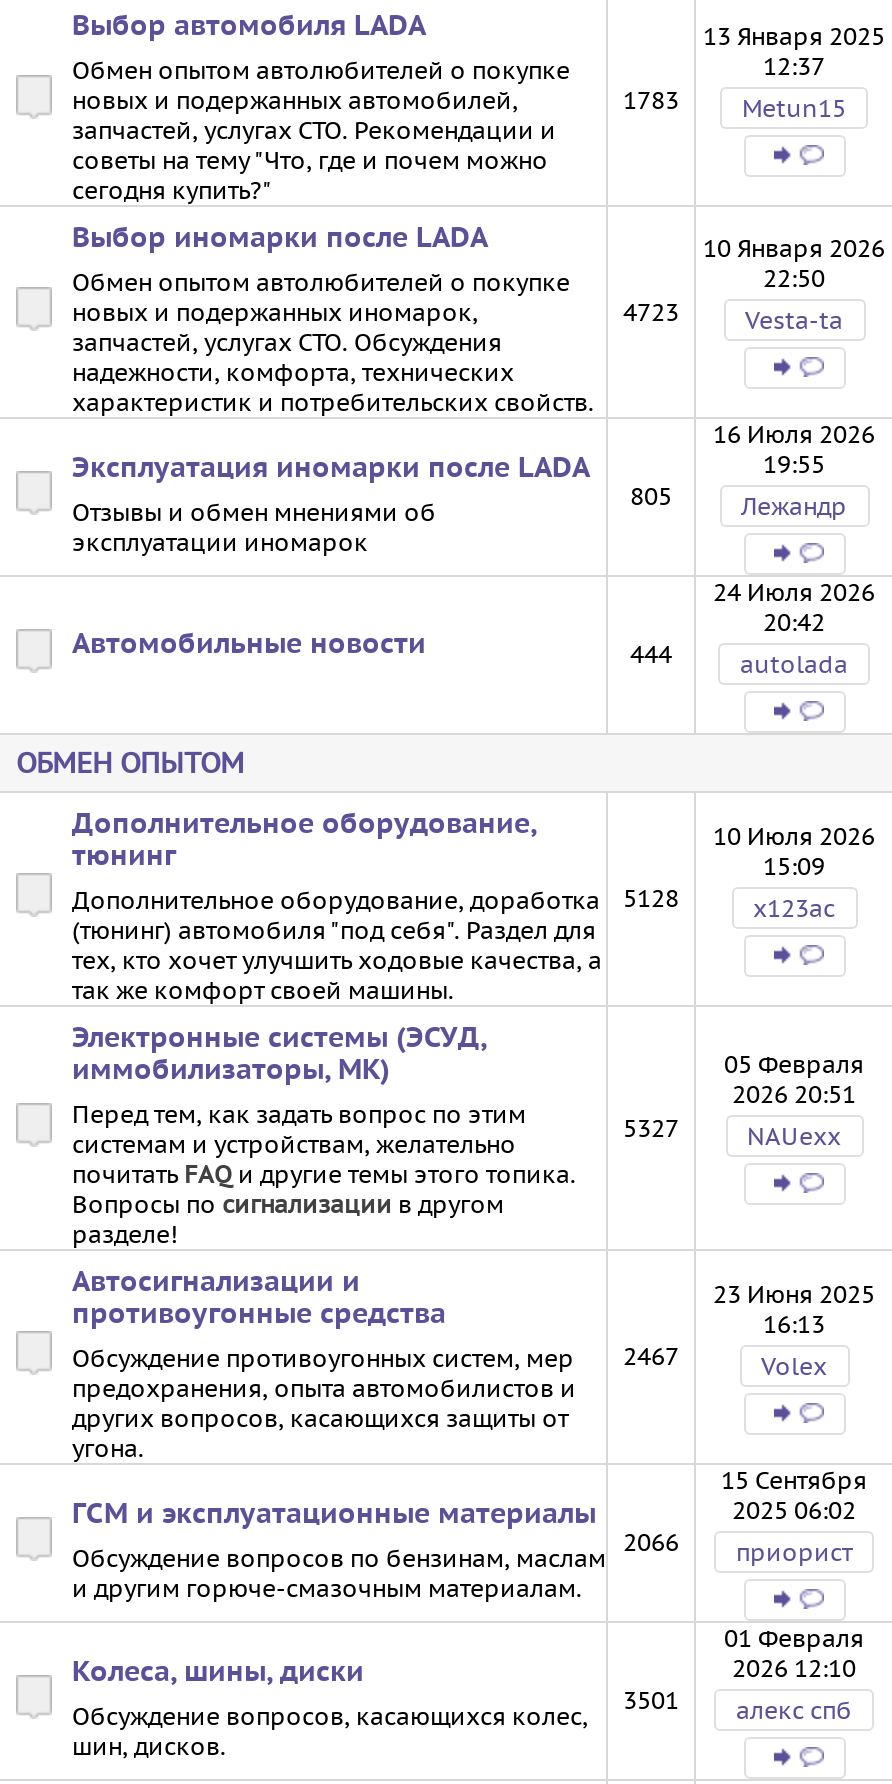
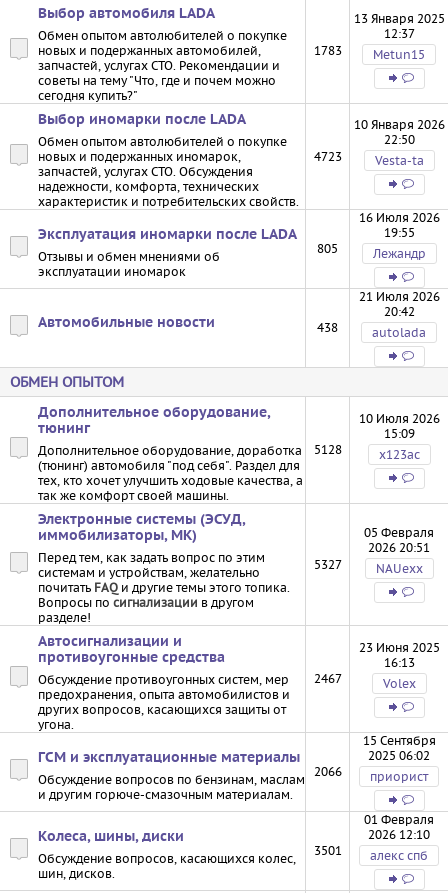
[713,577,875,607] 24 Июля 2026 -> [358,289,439,304] 21 Июля 2026
[630,639,672,669] 444 -> [317,320,338,335] 438

